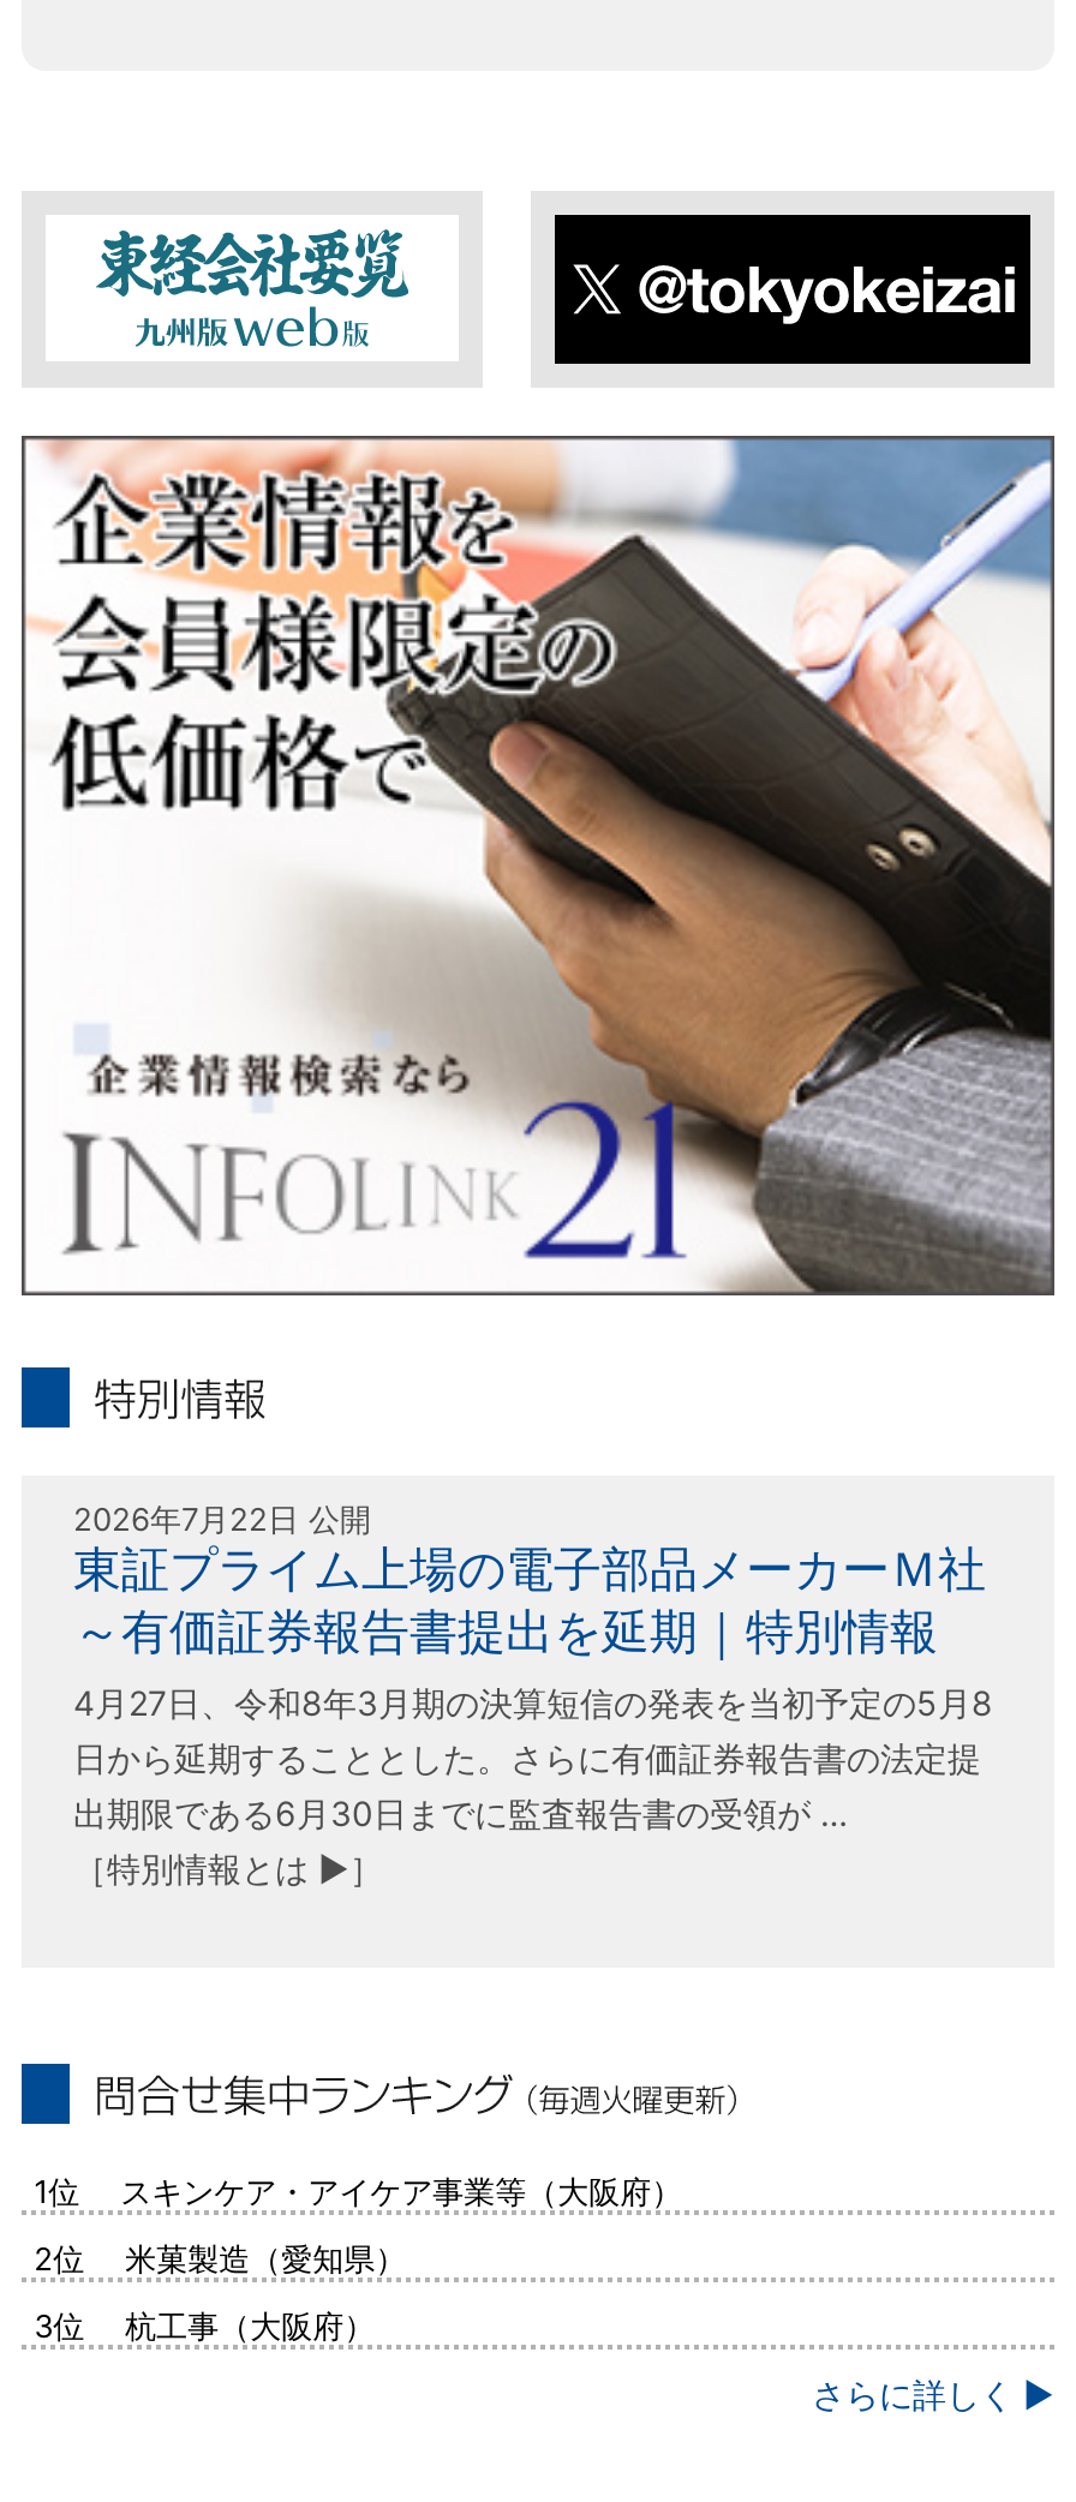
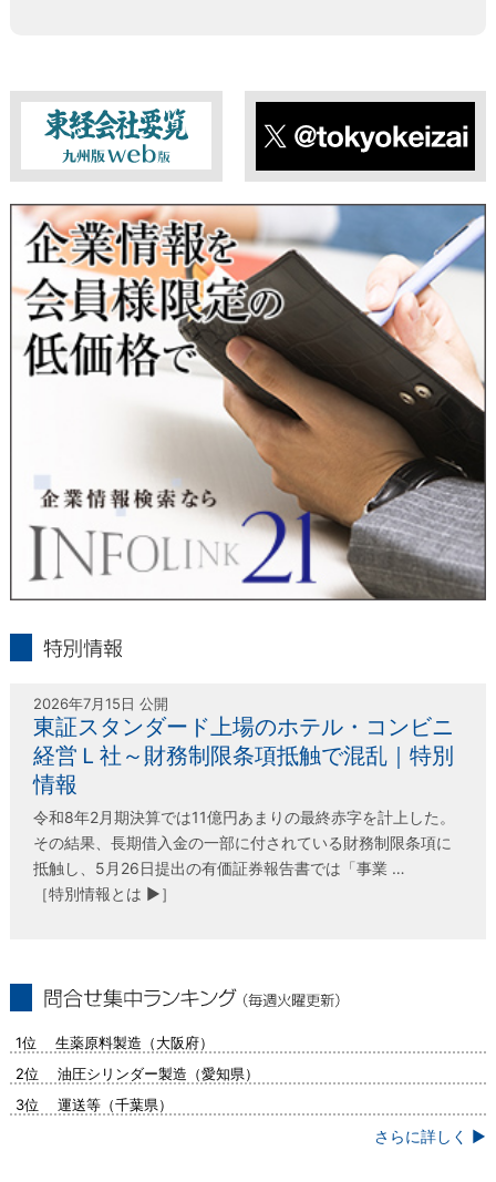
[73,1500,993,1834] 2026年7月22日 公開 | 東証プライム上場の電子部品メーカーＭ社 | ～有価証券報告書提出を延期｜特別情報 | 4月27日、令和8年3月期の決算短信の発表を当初予定の5月8 | 日から延期することとした。さらに有価証券報告書の法定提 | 出期限である6月30日までに監査報告書の受領が … -> [34,695,456,878] 2026年7月15日 公開 | 東証スタンダード上場のホテル・コンビニ | 経営Ｌ社～財務制限条項抵触で混乱｜特別 | 情報 | 令和8年2月期決算では11億円あまりの最終赤字を計上した。 | その結果、長期借入金の一部に付されている財務制限条項に | 抵触し、5月26日提出の有価証券報告書では「事業 …
[34,2172,683,2211] 1位 スキンケア・アイケア事業等（大阪府） -> [16,1034,214,1052] 1位 生薬原料製造（大阪府）
[34,2240,406,2278] 2位 米菓製造（愛知県） -> [16,1065,259,1083] 2位 油圧シリンダー製造（愛知県）
[34,2307,375,2345] 3位 杭工事（大阪府） -> [16,1096,173,1114] 3位 運送等（千葉県）

